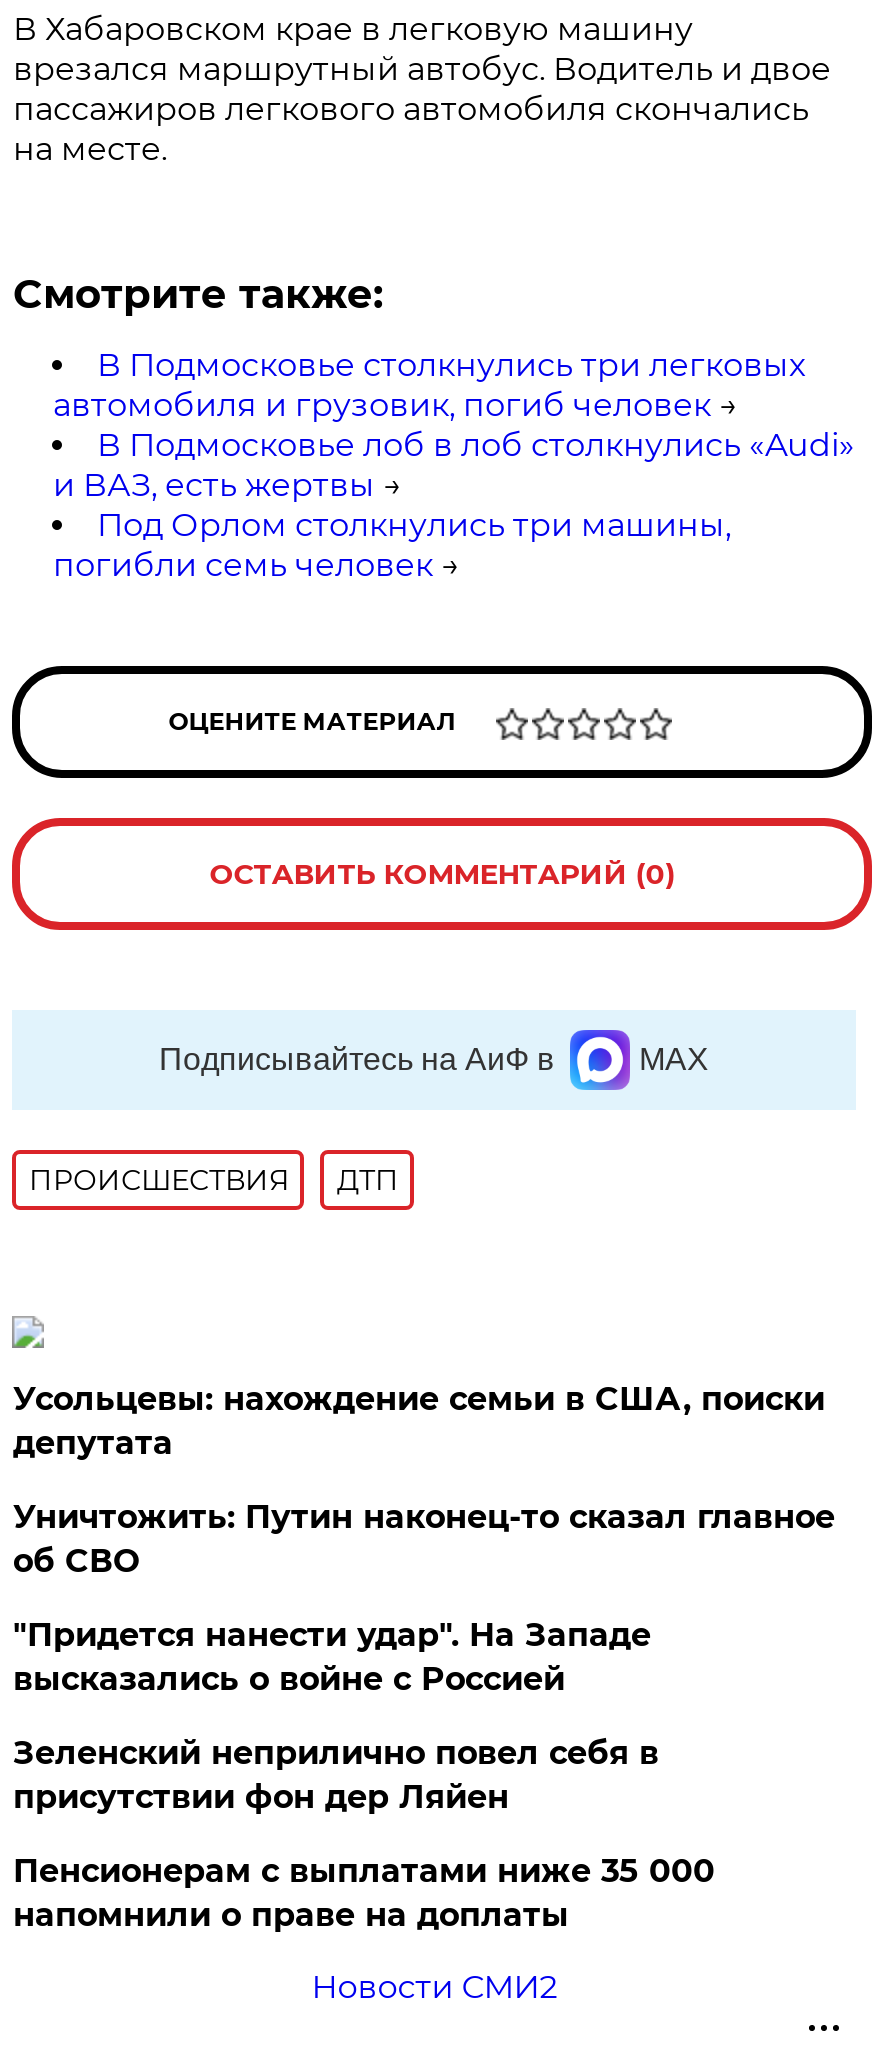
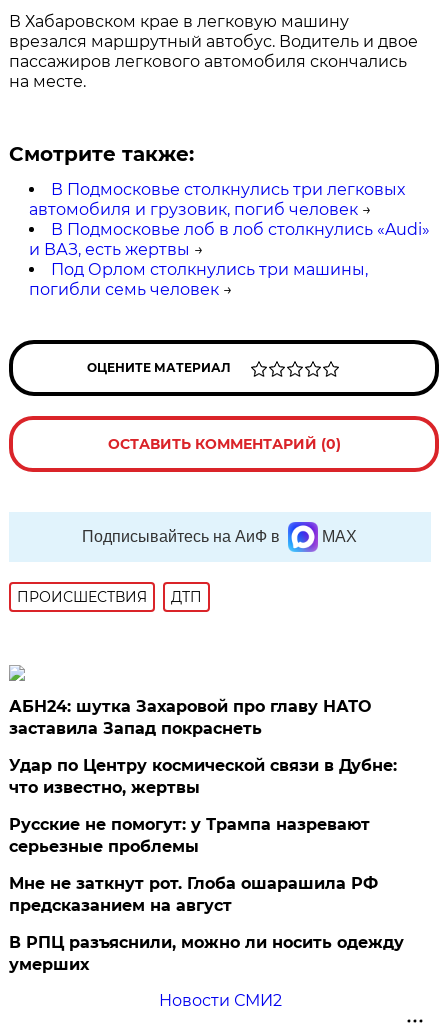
[13,1380,825,1462] Усольцевы: нахождение семьи в США, поиски | депутата -> [9,697,371,738] АБН24: шутка Захаровой про главу НАТО | заставила Запад покраснеть
[13,1498,835,1580] Уничтожить: Путин наконец-то сказал главное | об СВО -> [9,756,397,797] Удар по Центру космической связи в Дубне: | что известно, жертвы
[13,1616,651,1698] "Придется нанести удар". На Западе | высказались о войне с Россией -> [9,815,370,856] Русские не помогут: у Трампа назревают | серьезные проблемы
[13,1734,659,1816] Зеленский неприлично повел cебя в | присутствии фон дер Ляйен -> [9,874,378,915] Мне не заткнут рот. Глоба ошарашила РФ | предсказанием на август
[13,1852,715,1934] Пенсионерам с выплатами ниже 35 000 | напомнили о праве на доплаты -> [9,933,404,974] В РПЦ разъяснили, можно ли носить одежду | умерших

